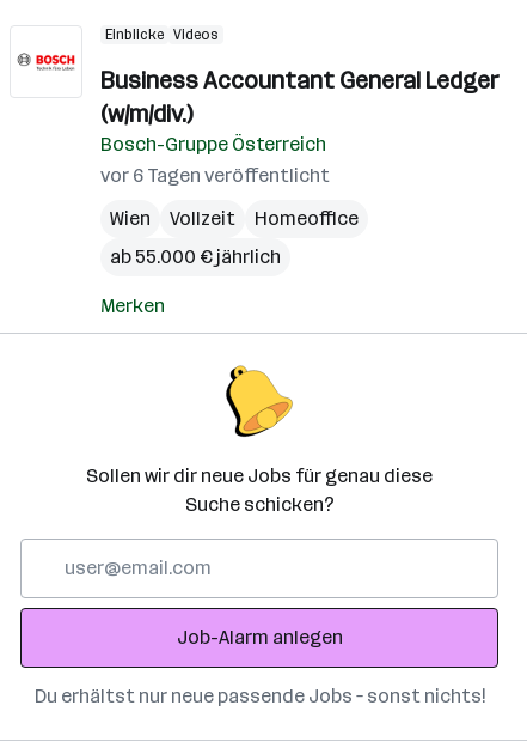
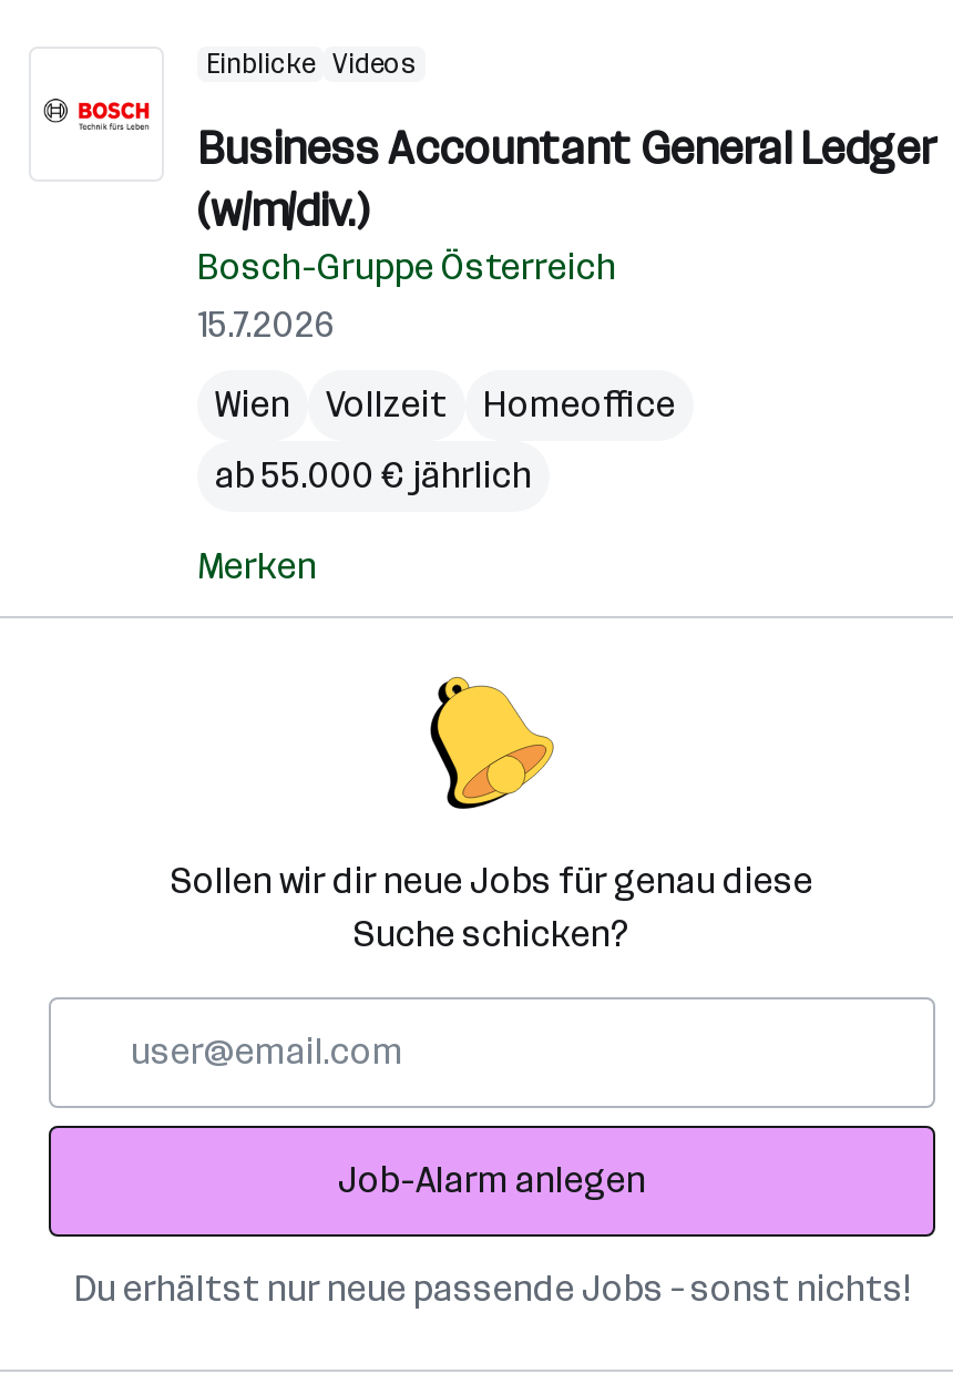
[100,164,330,187] vor 6 Tagen veröffentlicht -> [197,304,335,346] 15.7.2026

